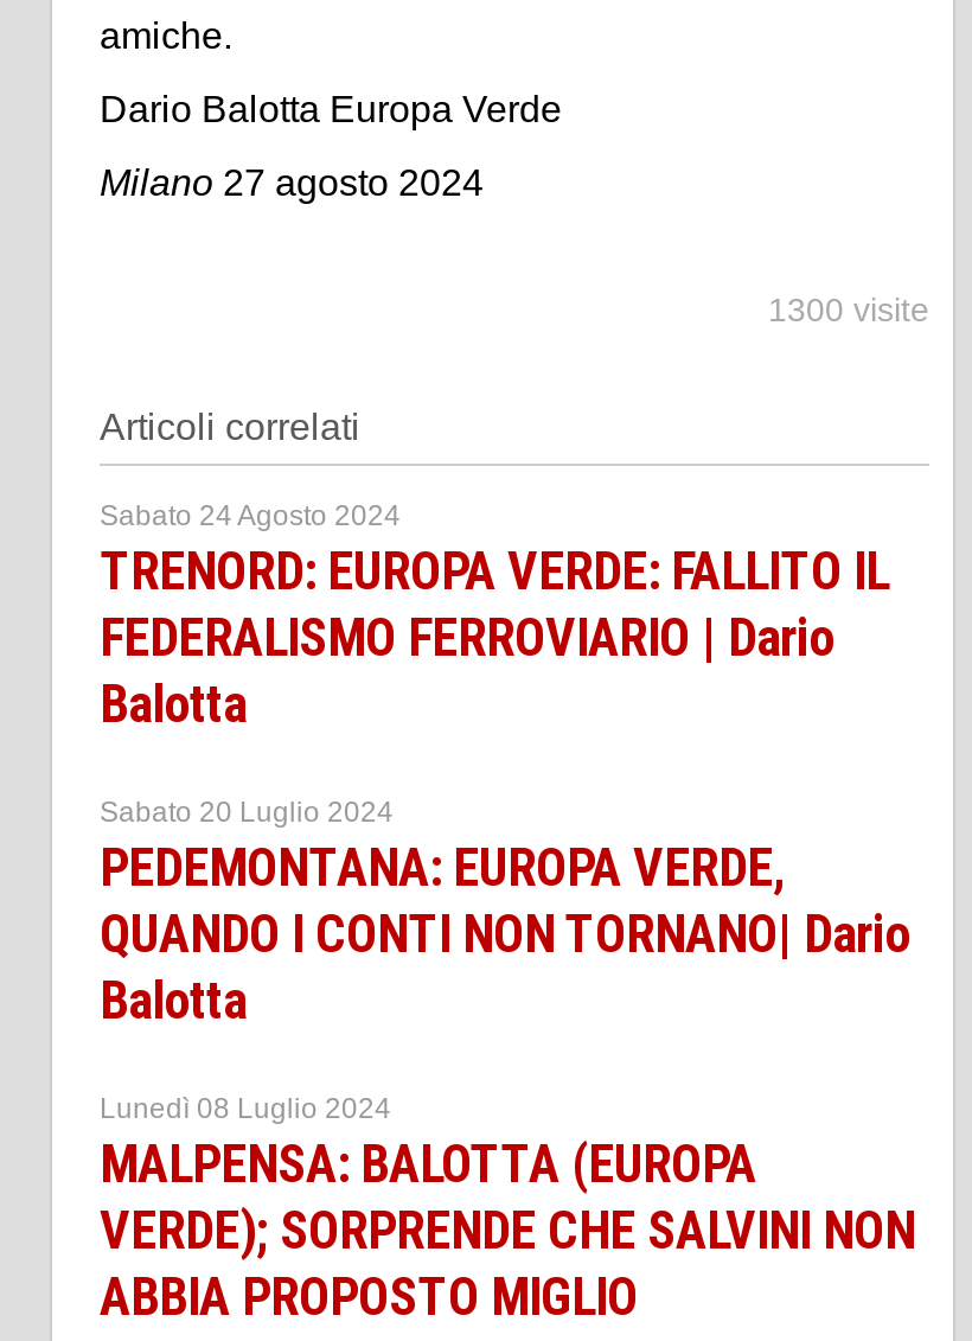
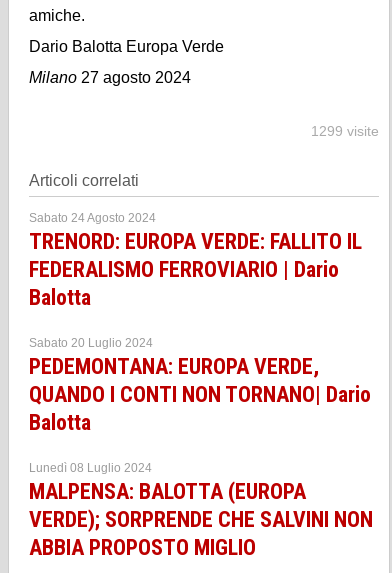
[768,290,929,328] 1300 visite -> [311,123,379,139] 1299 visite

